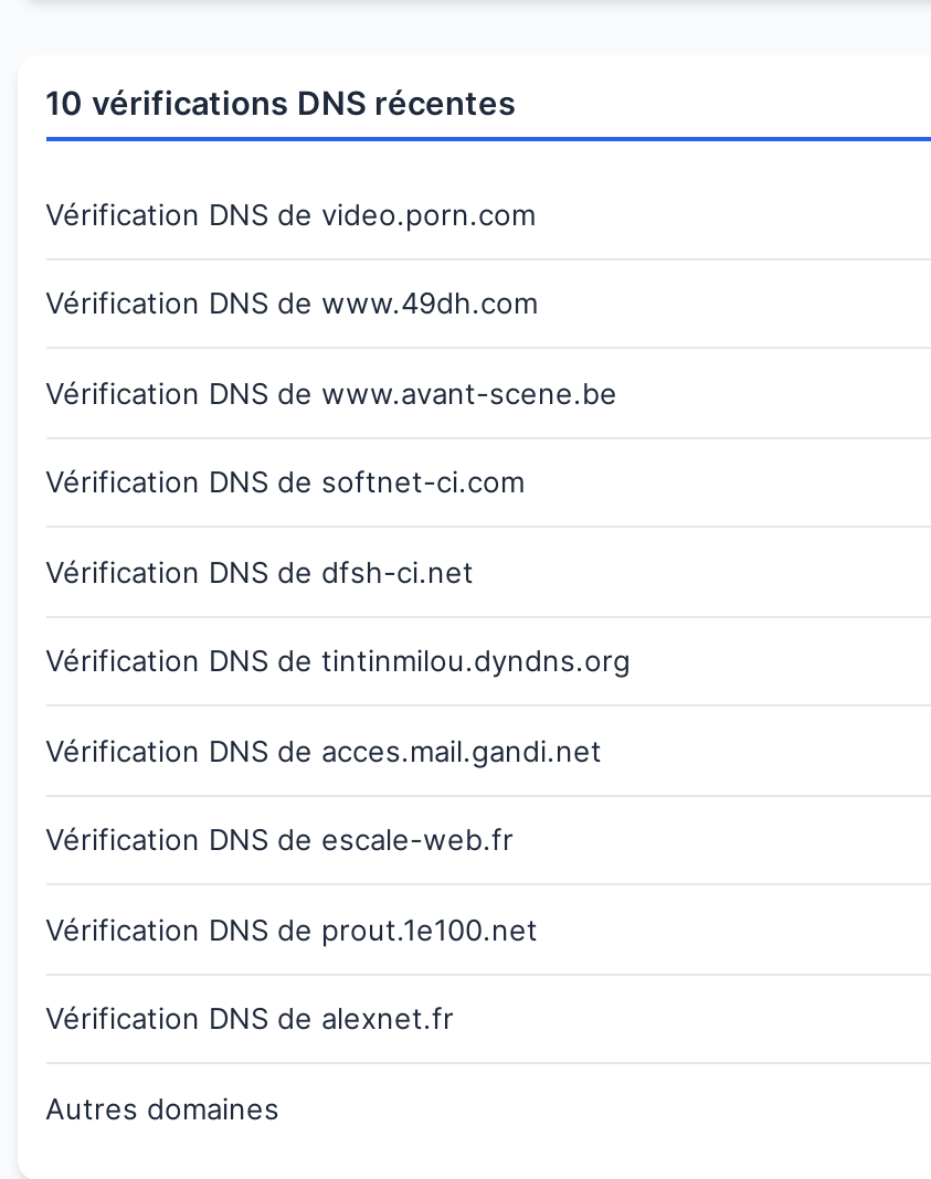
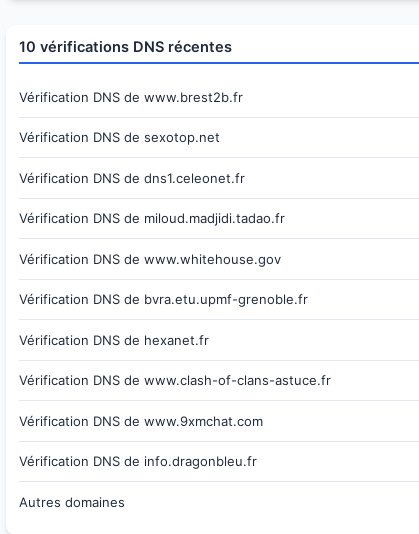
[45,196,536,231] Vérification DNS de video.porn.com -> [18,89,242,105] Vérification DNS de www.brest2b.fr
[45,285,538,321] Vérification DNS de www.49dh.com -> [18,129,219,145] Vérification DNS de sexotop.net
[45,375,617,410] Vérification DNS de www.avant-scene.be -> [18,170,244,186] Vérification DNS de dns1.celeonet.fr
[45,464,525,499] Vérification DNS de softnet-ci.com -> [18,210,284,226] Vérification DNS de miloud.madjidi.tadao.fr
[45,554,474,589] Vérification DNS de dfsh-ci.net -> [18,251,280,267] Vérification DNS de www.whitehouse.gov
[45,643,631,678] Vérification DNS de tintinmilou.dyndns.org -> [18,291,307,307] Vérification DNS de bvra.etu.upmf-grenoble.fr
[45,733,602,768] Vérification DNS de acces.mail.gandi.net -> [18,332,208,348] Vérification DNS de hexanet.fr
[45,822,514,857] Vérification DNS de escale-web.fr -> [18,372,330,388] Vérification DNS de www.clash-of-clans-astuce.fr
[45,911,538,947] Vérification DNS de prout.1e100.net -> [18,413,262,429] Vérification DNS de www.9xmchat.com
[45,1001,454,1036] Vérification DNS de alexnet.fr -> [18,453,256,469] Vérification DNS de info.dragonbleu.fr

